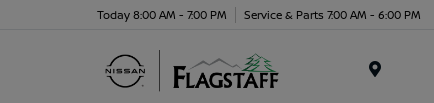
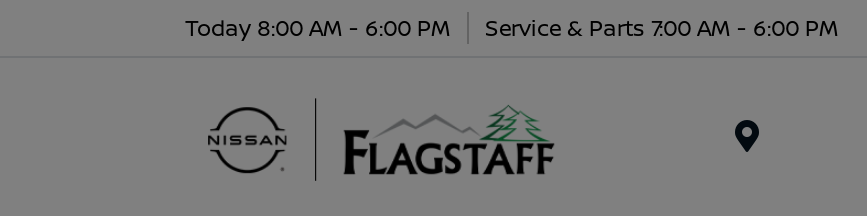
[97,6,421,21] Today 8:00 AM - 7:00 PM Service & Parts 7:00 AM - 6:00 PM -> [185,11,839,41] Today 8:00 AM - 6:00 PM Service & Parts 7:00 AM - 6:00 PM

